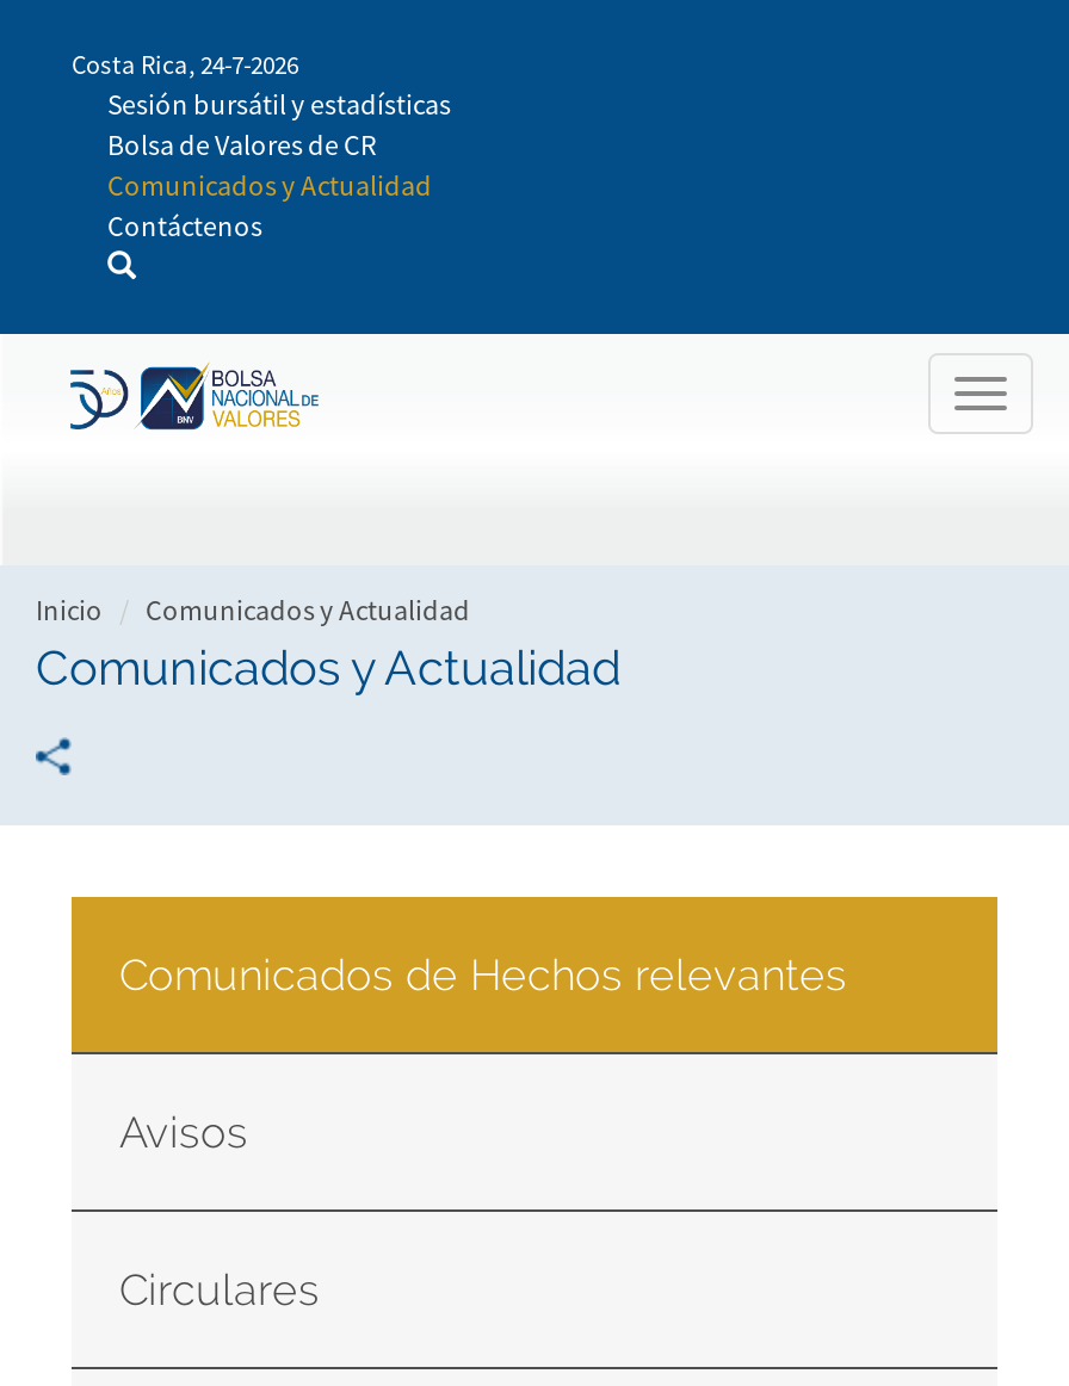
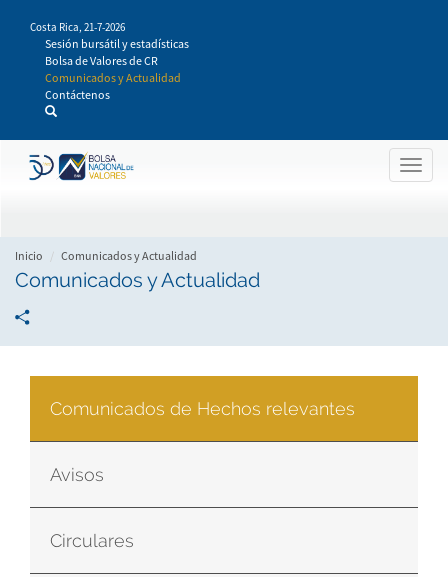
[72,48,298,81] Costa Rica, 24-7-2026 -> [30,20,125,34] Costa Rica, 21-7-2026

